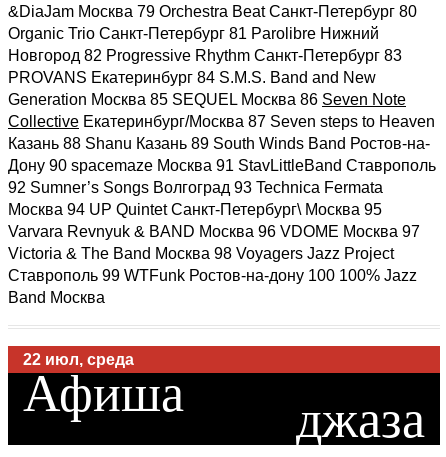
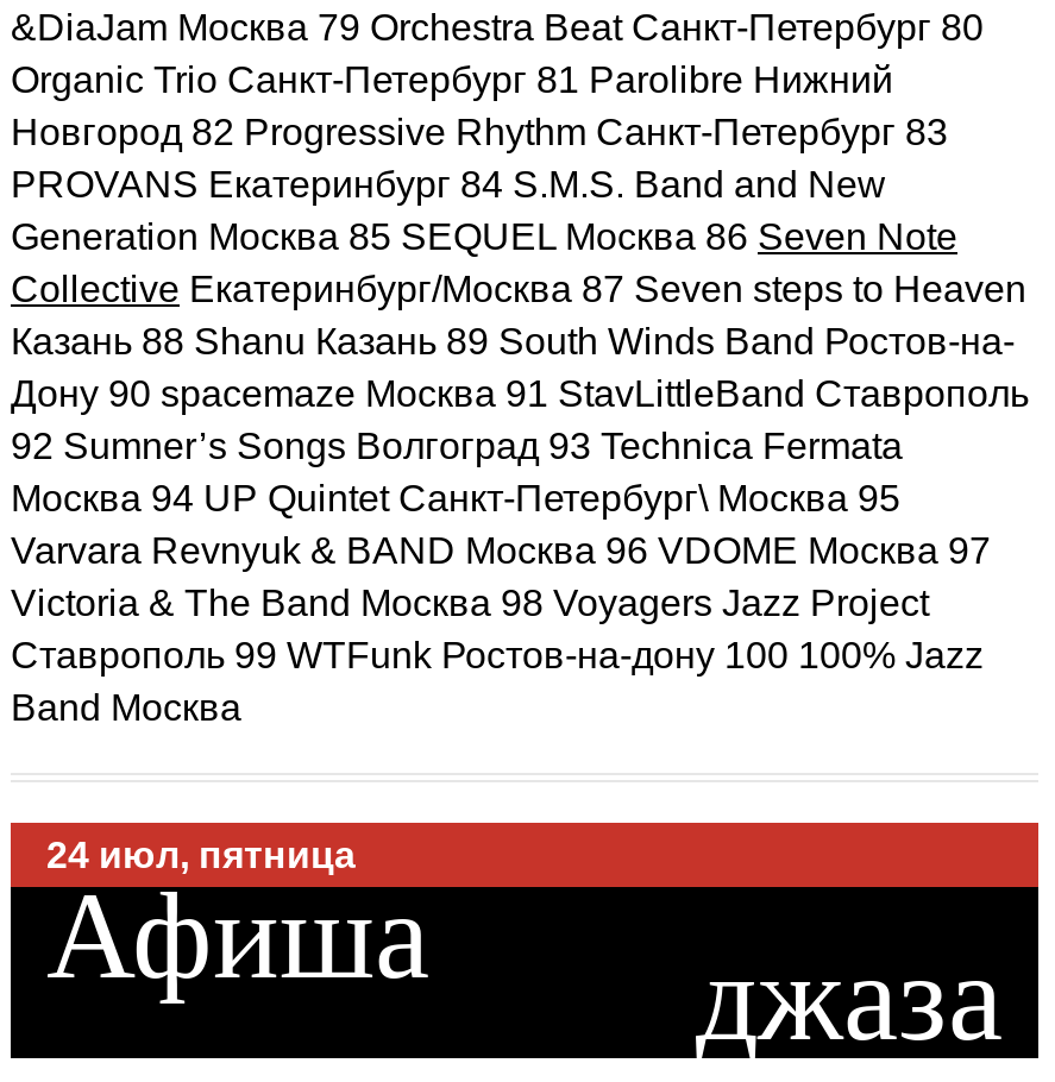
[23,351,134,368] 22 июл, среда -> [46,834,356,874] 24 июл, пятница

